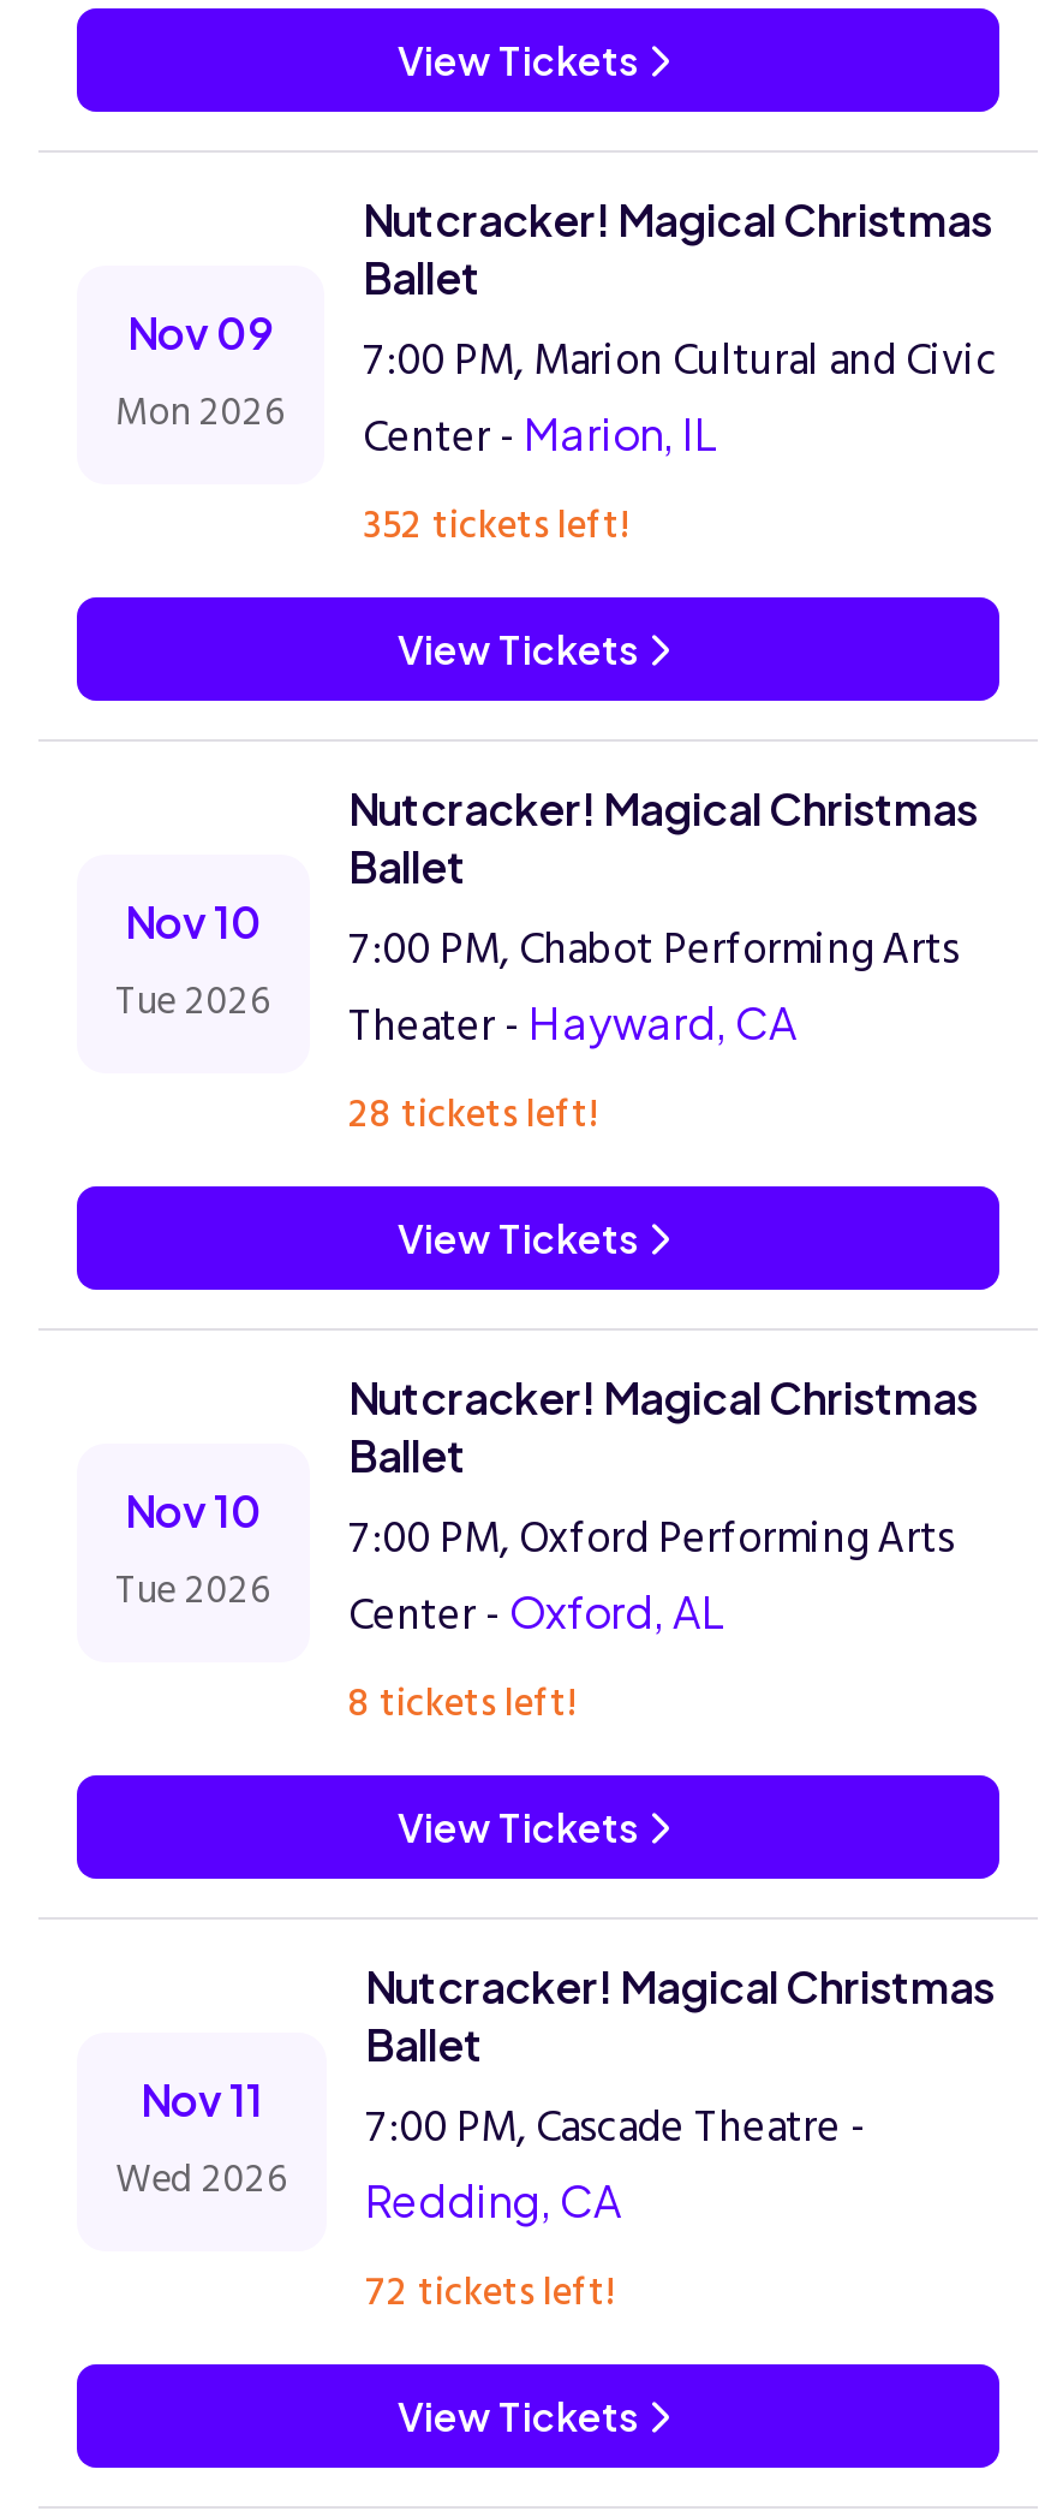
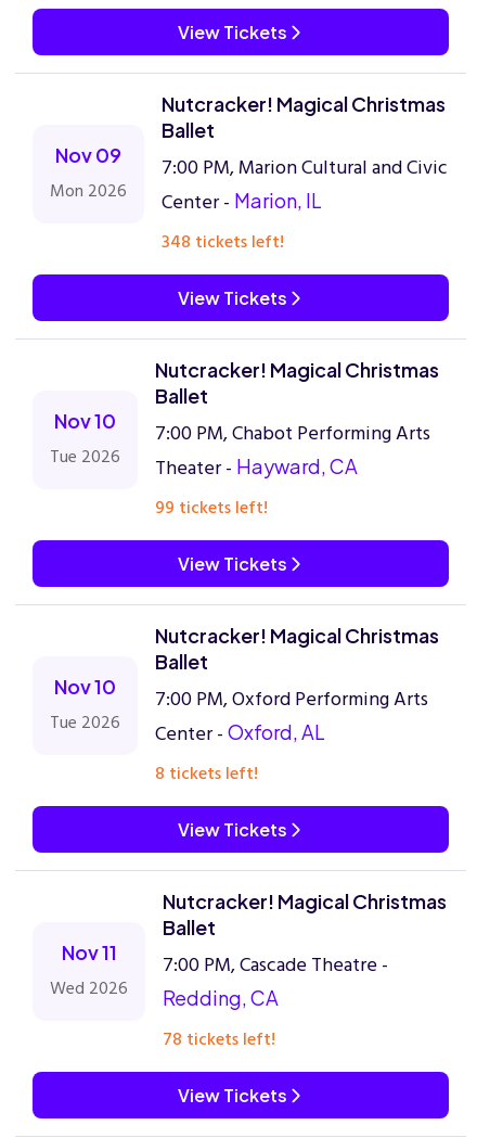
[363,494,629,557] 352 tickets left! -> [162,228,284,256] 348 tickets left!
[348,1083,598,1146] 28 tickets left! -> [155,494,268,522] 99 tickets left!
[365,2261,615,2323] 72 tickets left! -> [163,1025,275,1053] 78 tickets left!

